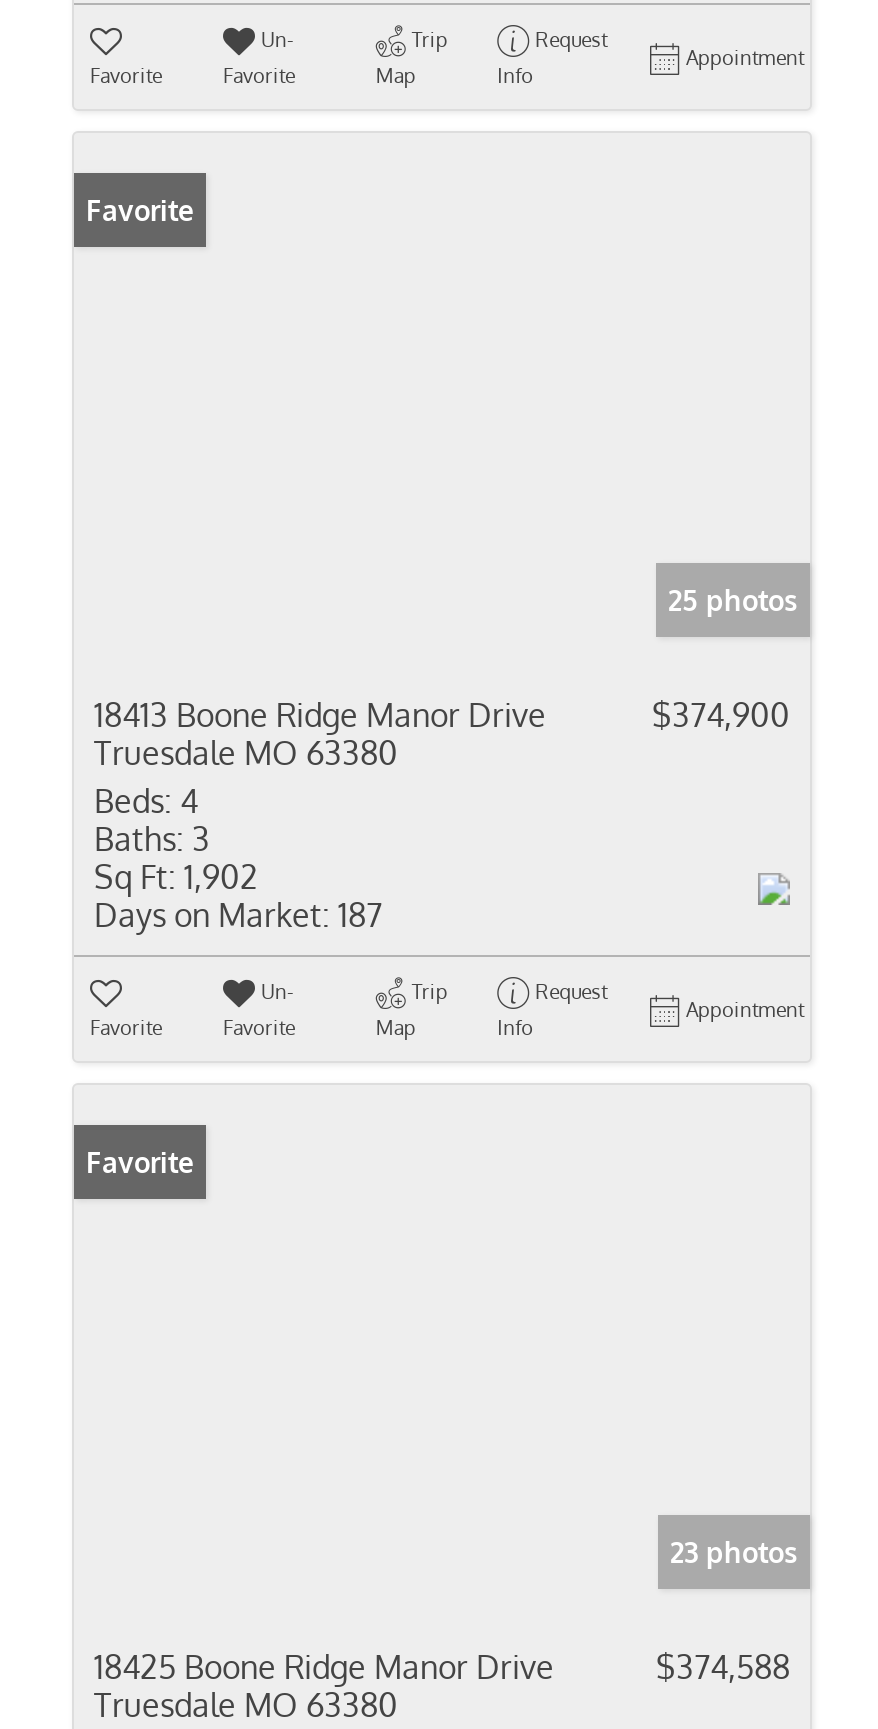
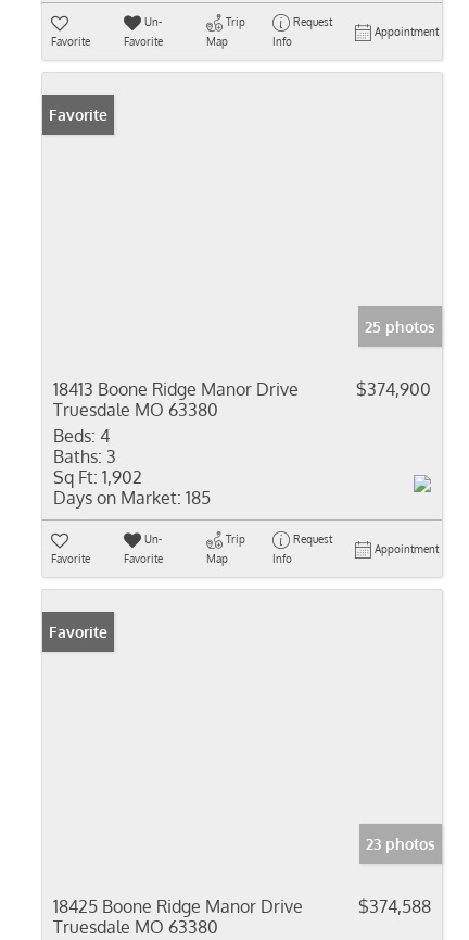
[94,895,382,935] Days on Market: 187 -> [53,487,211,509] Days on Market: 185

